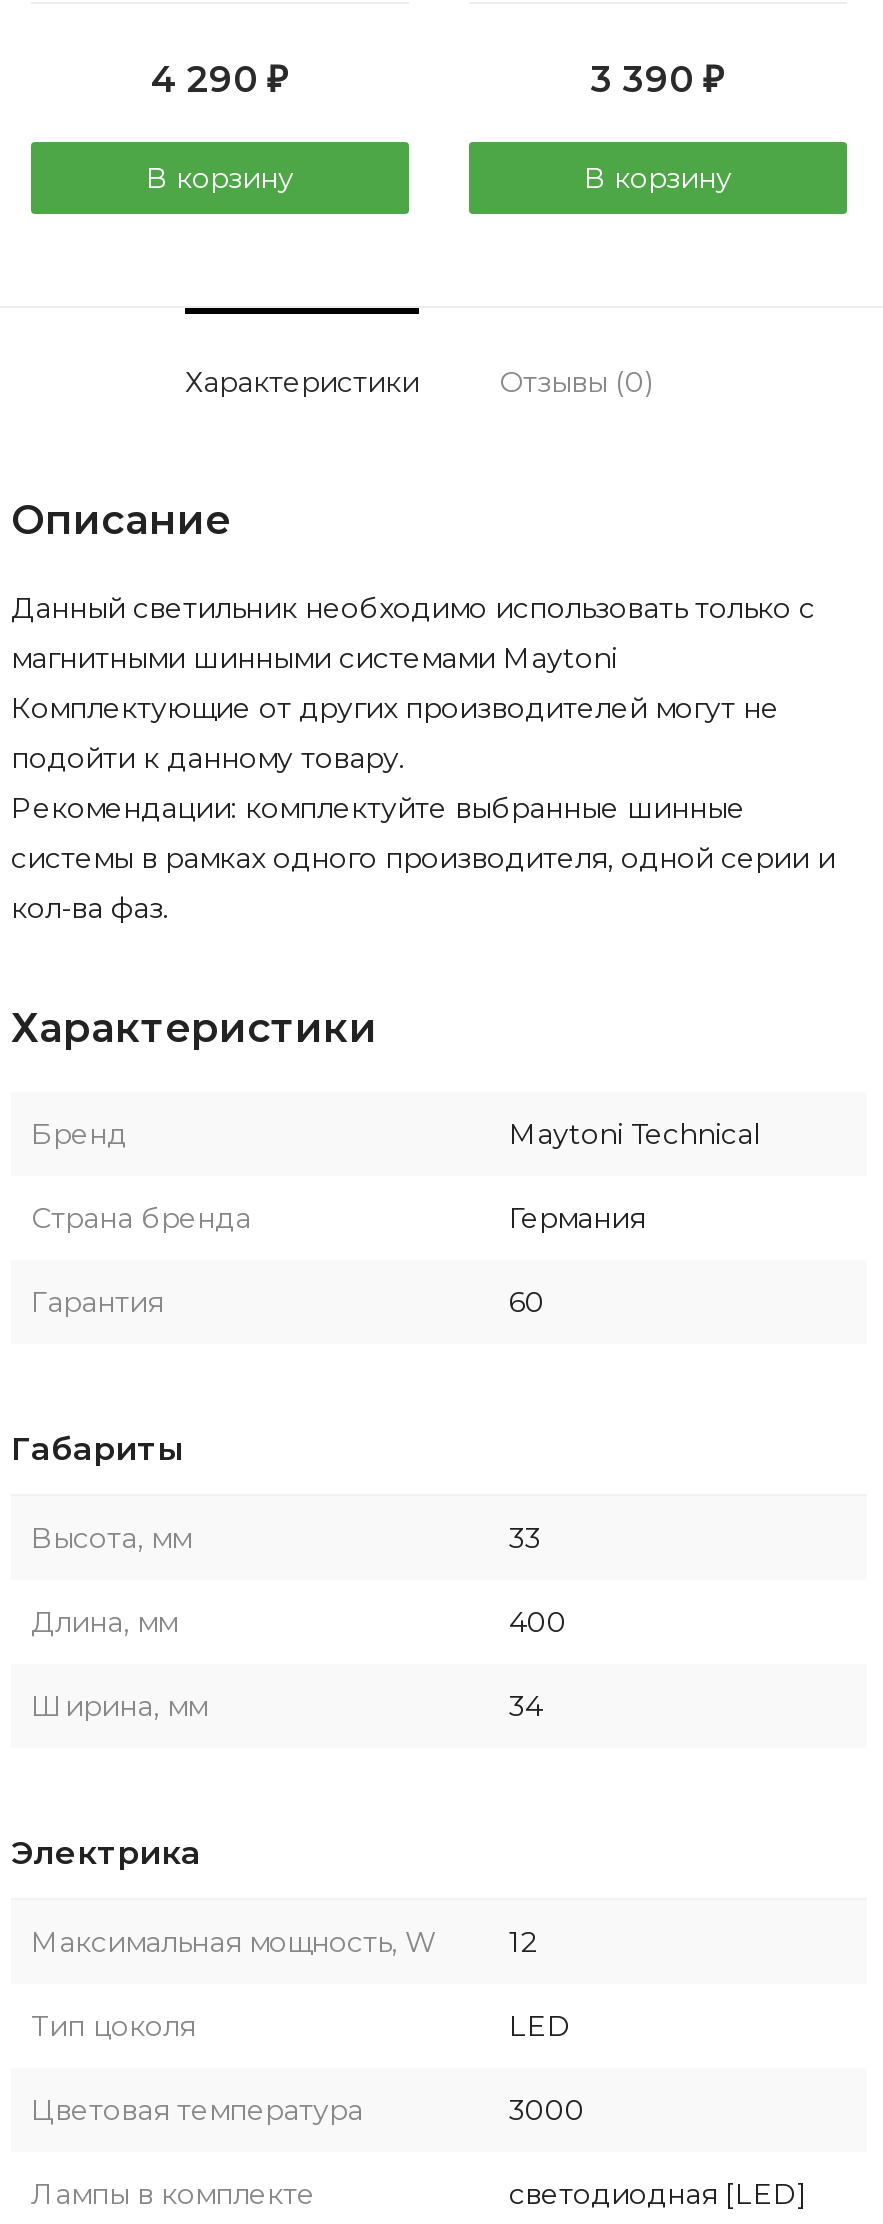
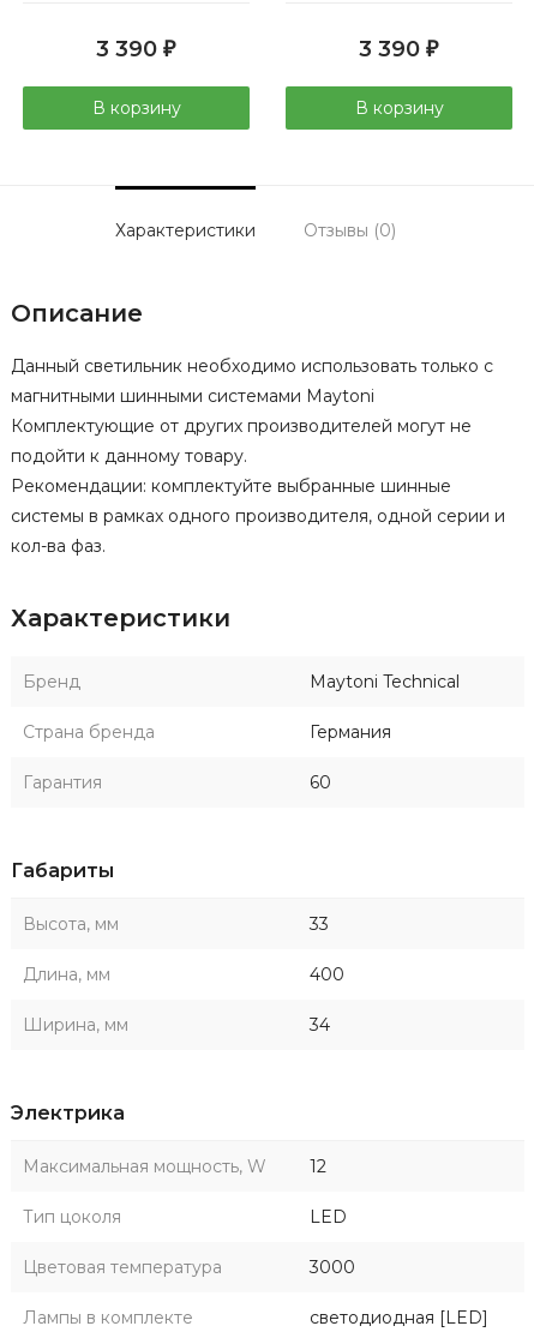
[151,57,289,101] 4 290 ₽ -> [96,35,176,62] 3 390 ₽

